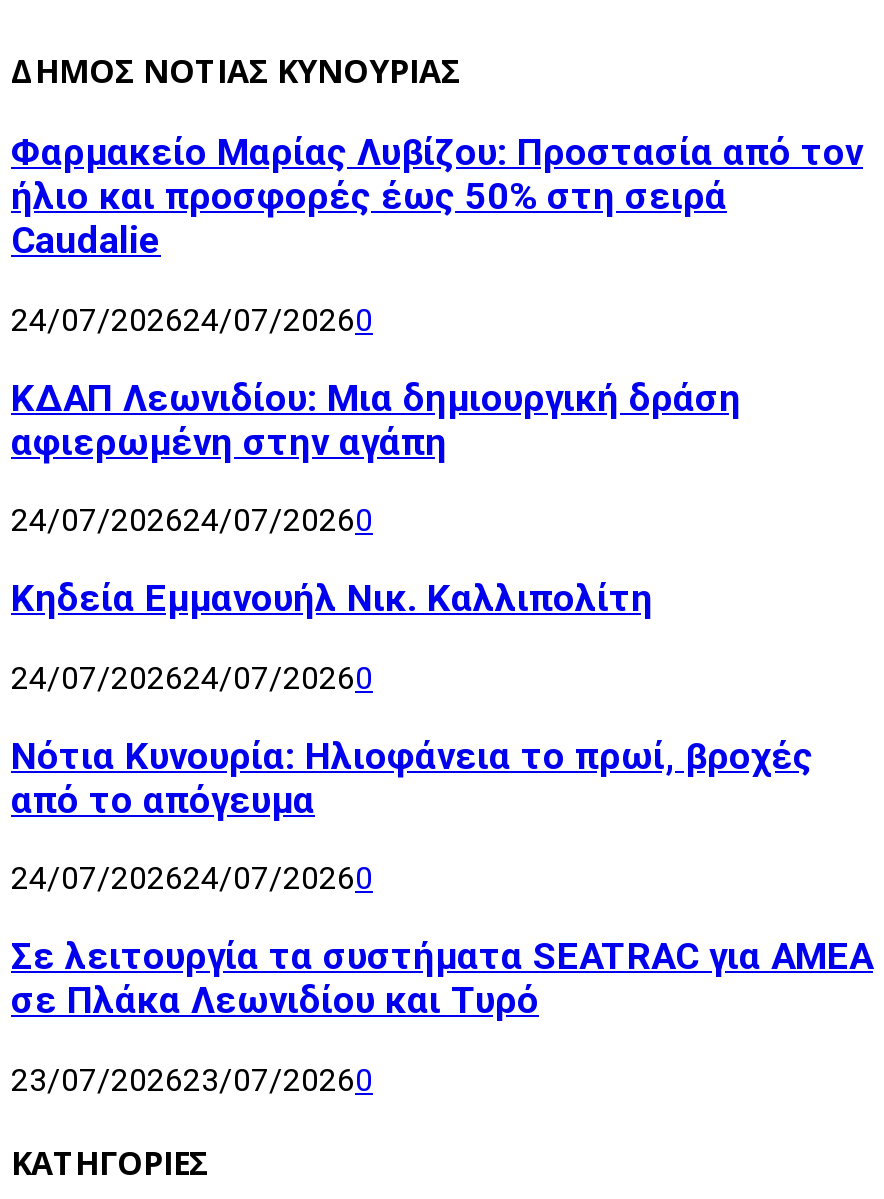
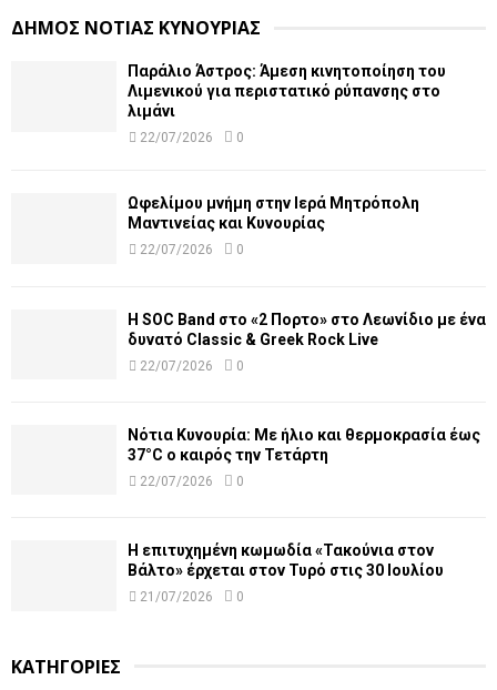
[11,131,863,263] Φαρμακείο Μαρίας Λυβίζου: Προστασία από τον | ήλιο και προσφορές έως 50% στη σειρά | Caudalie -> [128,63,446,120] Παράλιο Άστρος: Άμεση κινητοποίηση του | Λιμενικού για περιστατικό ρύπανσης στο | λιμάνι
[11,301,373,339] 24/07/202624/07/20260 -> [140,130,244,146] 22/07/2026 | 0
[11,376,741,464] ΚΔΑΠ Λεωνιδίου: Μια δημιουργική δράση | αφιερωμένη στην αγάπη -> [128,195,419,232] Ωφελίμου μνήμη στην Ιερά Μητρόπολη | Μαντινείας και Κυνουρίας
[11,502,373,540] 24/07/202624/07/20260 -> [140,242,244,258] 22/07/2026 | 0
[11,577,653,621] Κηδεία Εμμανουήλ Νικ. Καλλιπολίτη -> [128,310,486,348] Η SOC Band στο «2 Πορτο» στο Λεωνίδιο με ένα | δυνατό Classic & Greek Rock Live
[11,659,373,697] 24/07/202624/07/20260 -> [140,358,244,374] 22/07/2026 | 0
[11,734,813,822] Νότια Κυνουρία: Ηλιοφάνεια το πρωί, βροχές | από το απόγευμα -> [128,426,480,464] Νότια Κυνουρία: Με ήλιο και θερμοκρασία έως | 37°C ο καιρός την Τετάρτη
[11,859,373,897] 24/07/202624/07/20260 -> [140,474,244,489] 22/07/2026 | 0
[11,935,873,1023] Σε λειτουργία τα συστήματα SEATRAC για ΑΜΕΑ | σε Πλάκα Λεωνιδίου και Τυρό -> [128,542,444,580] Η επιτυχημένη κωμωδία «Τακούνια στον | Βάλτο» έρχεται στον Τυρό στις 30 Ιουλίου
[11,1060,373,1098] 23/07/202623/07/20260 -> [140,590,244,605] 21/07/2026 | 0

